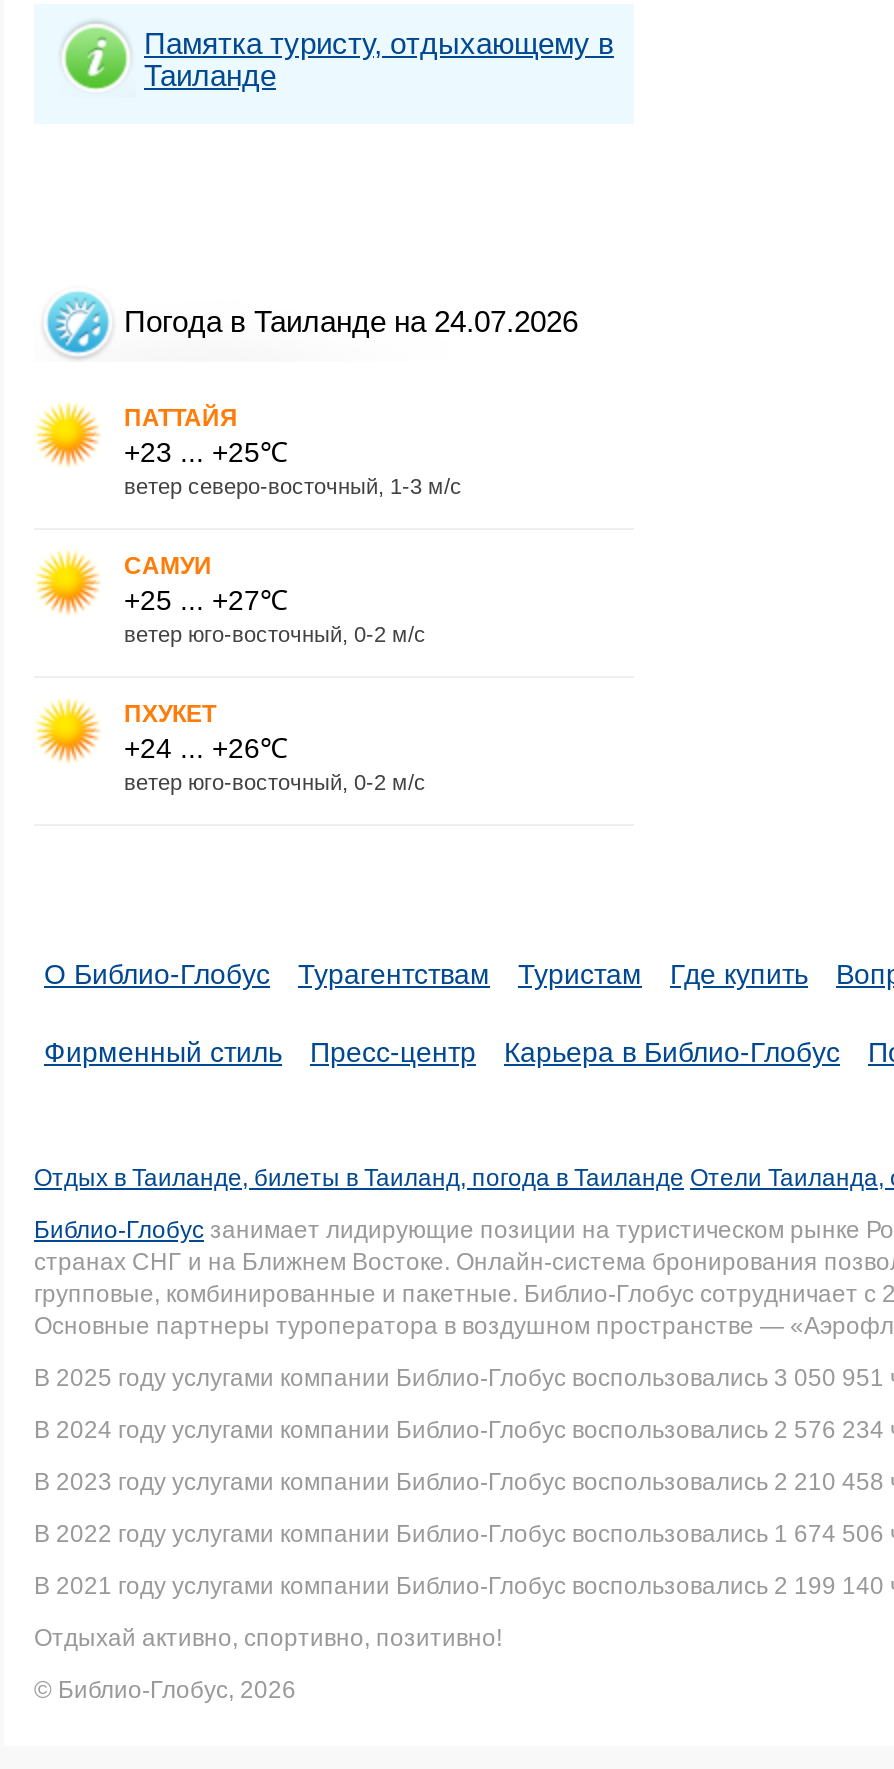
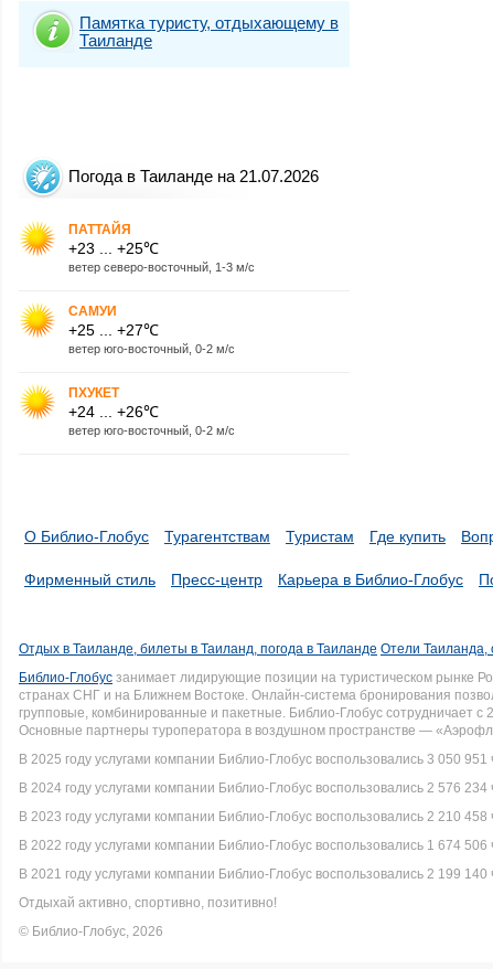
[124,304,578,338] Погода в Таиланде на 24.07.2026 -> [68,167,319,185] Погода в Таиланде на 21.07.2026

